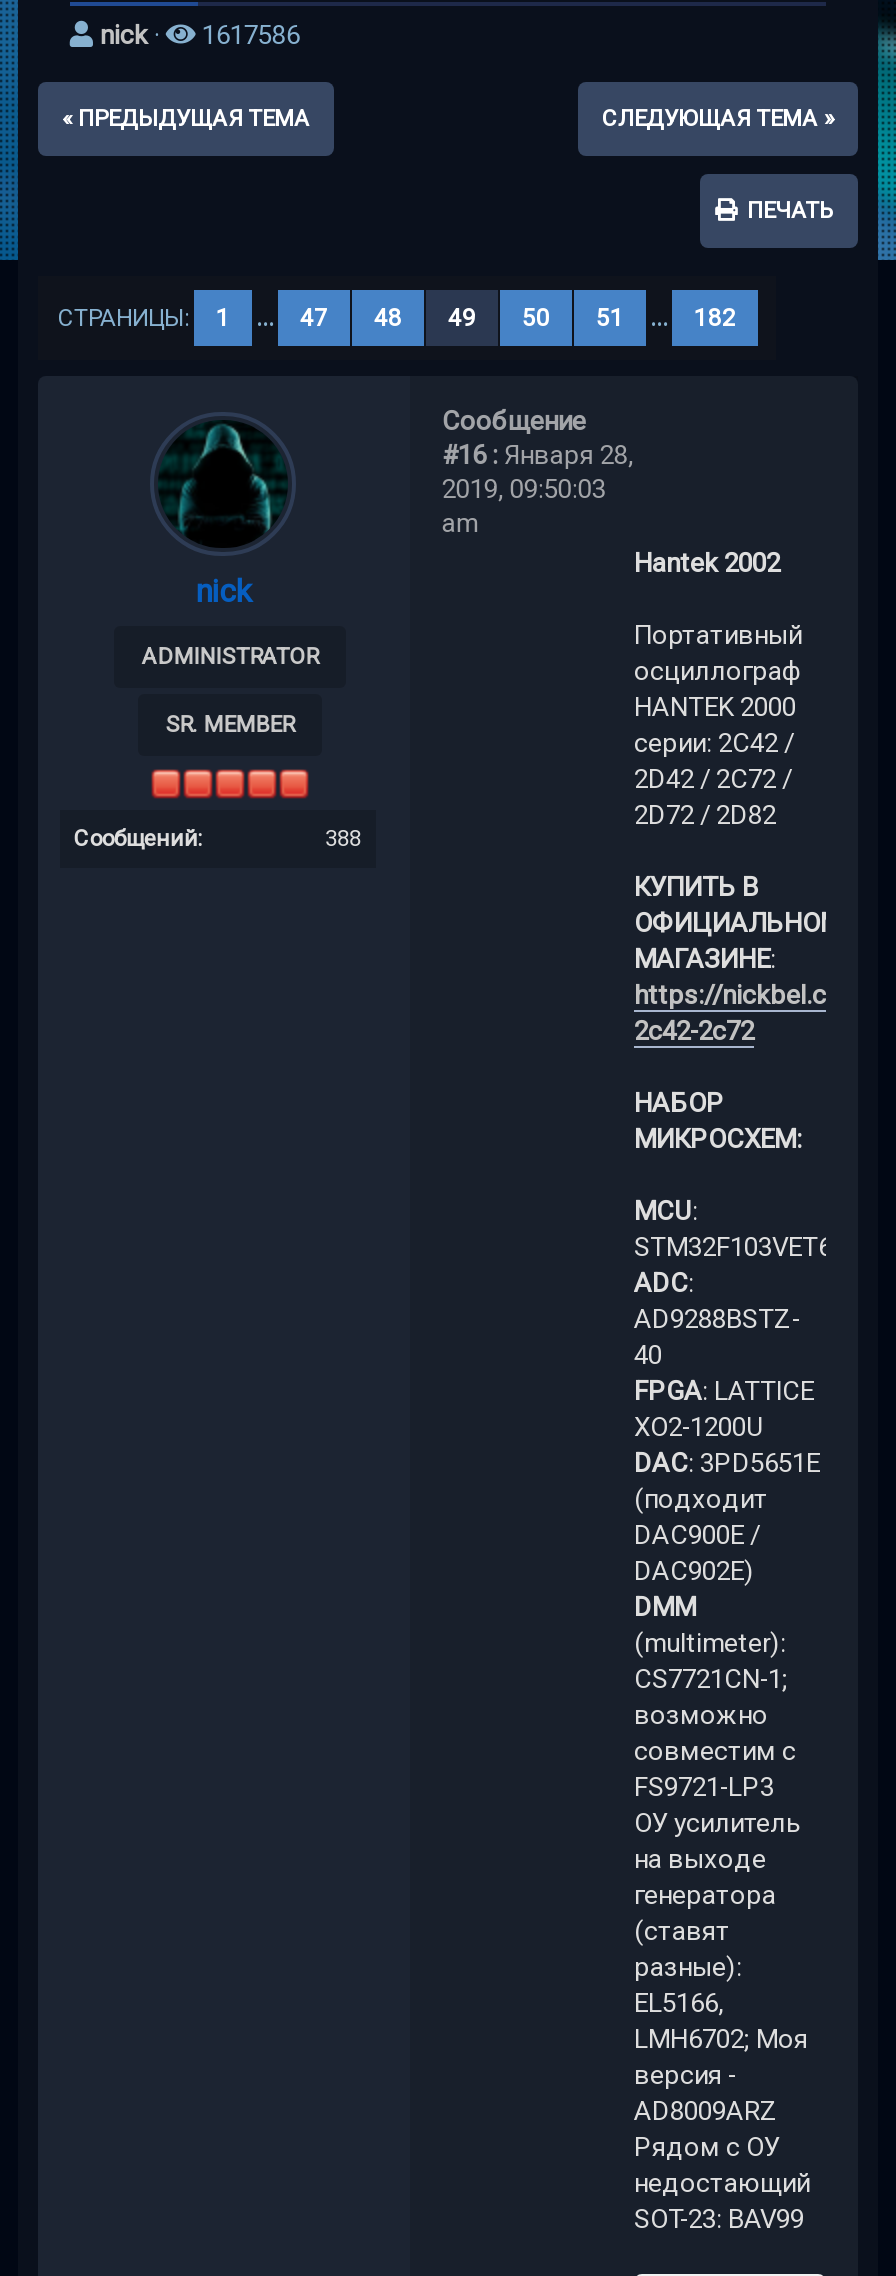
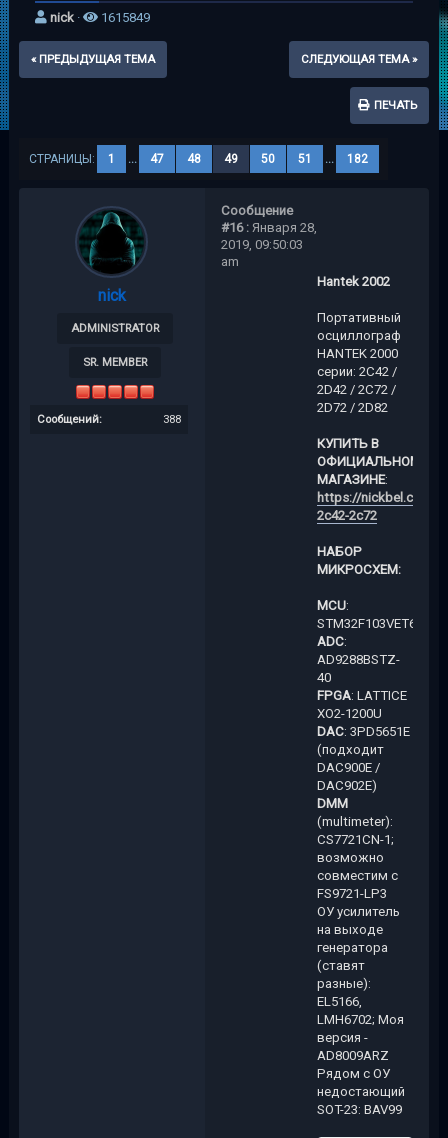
[100,19,300,49] nick · 1617586 -> [50,10,150,25] nick · 1615849

